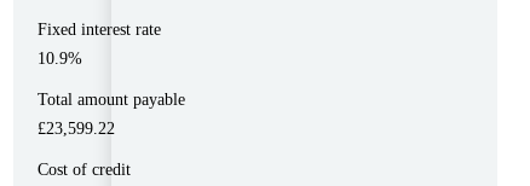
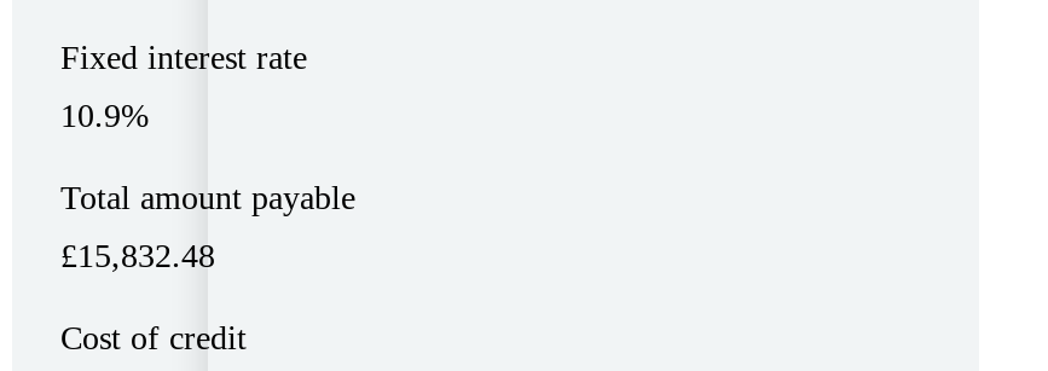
[38,120,115,138] £23,599.22 -> [60,238,215,274] £15,832.48

